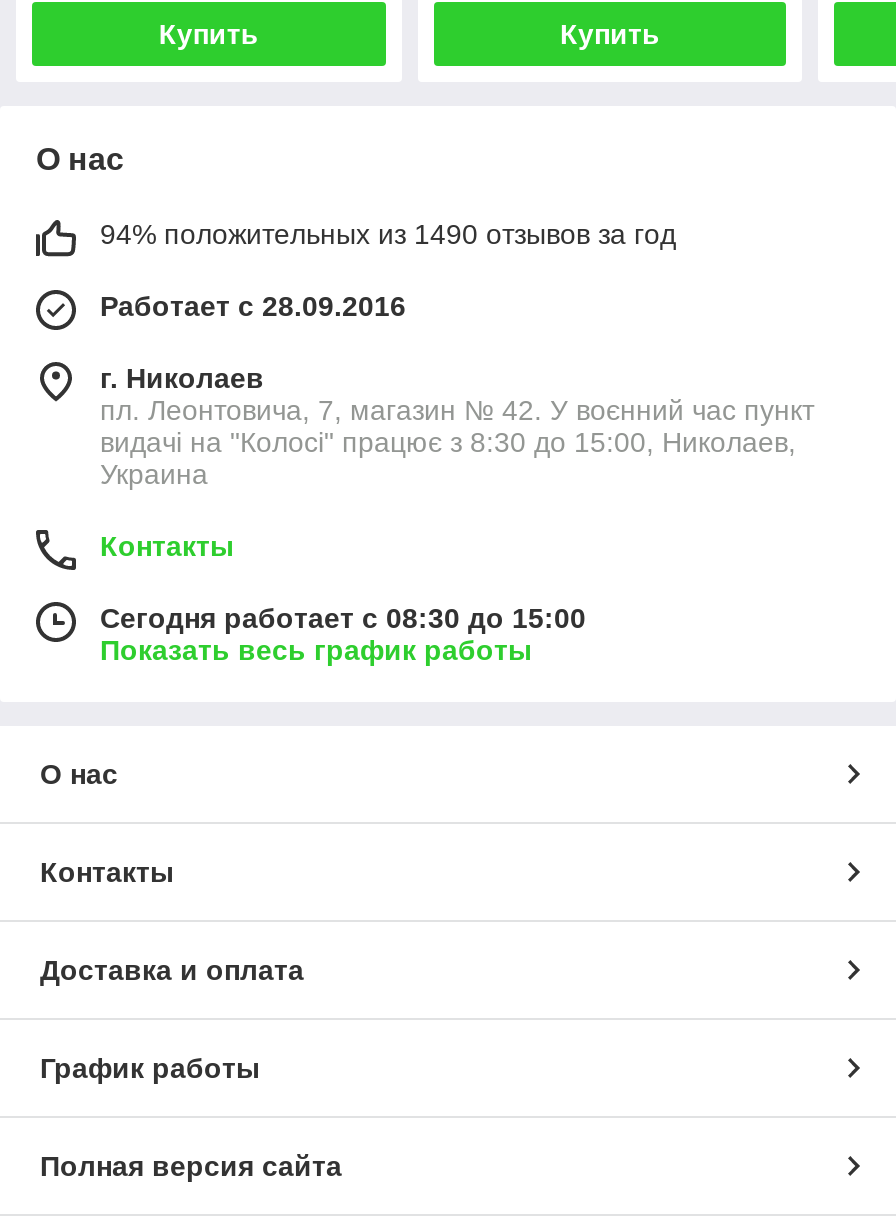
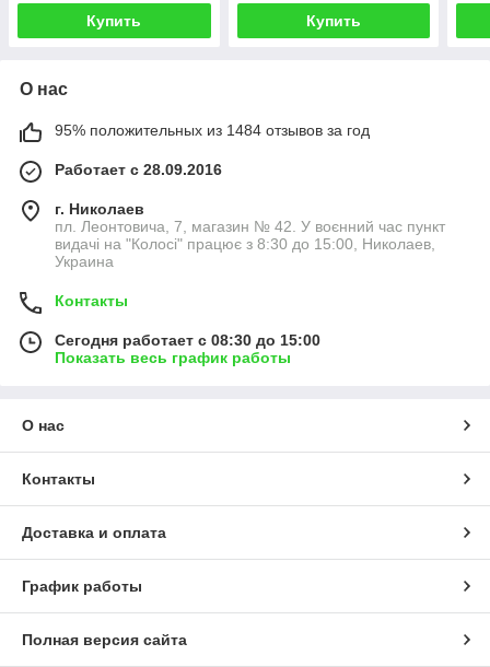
[100,217,676,249] 94% положительных из 1490 отзывов за год -> [55,121,370,138] 95% положительных из 1484 отзывов за год

